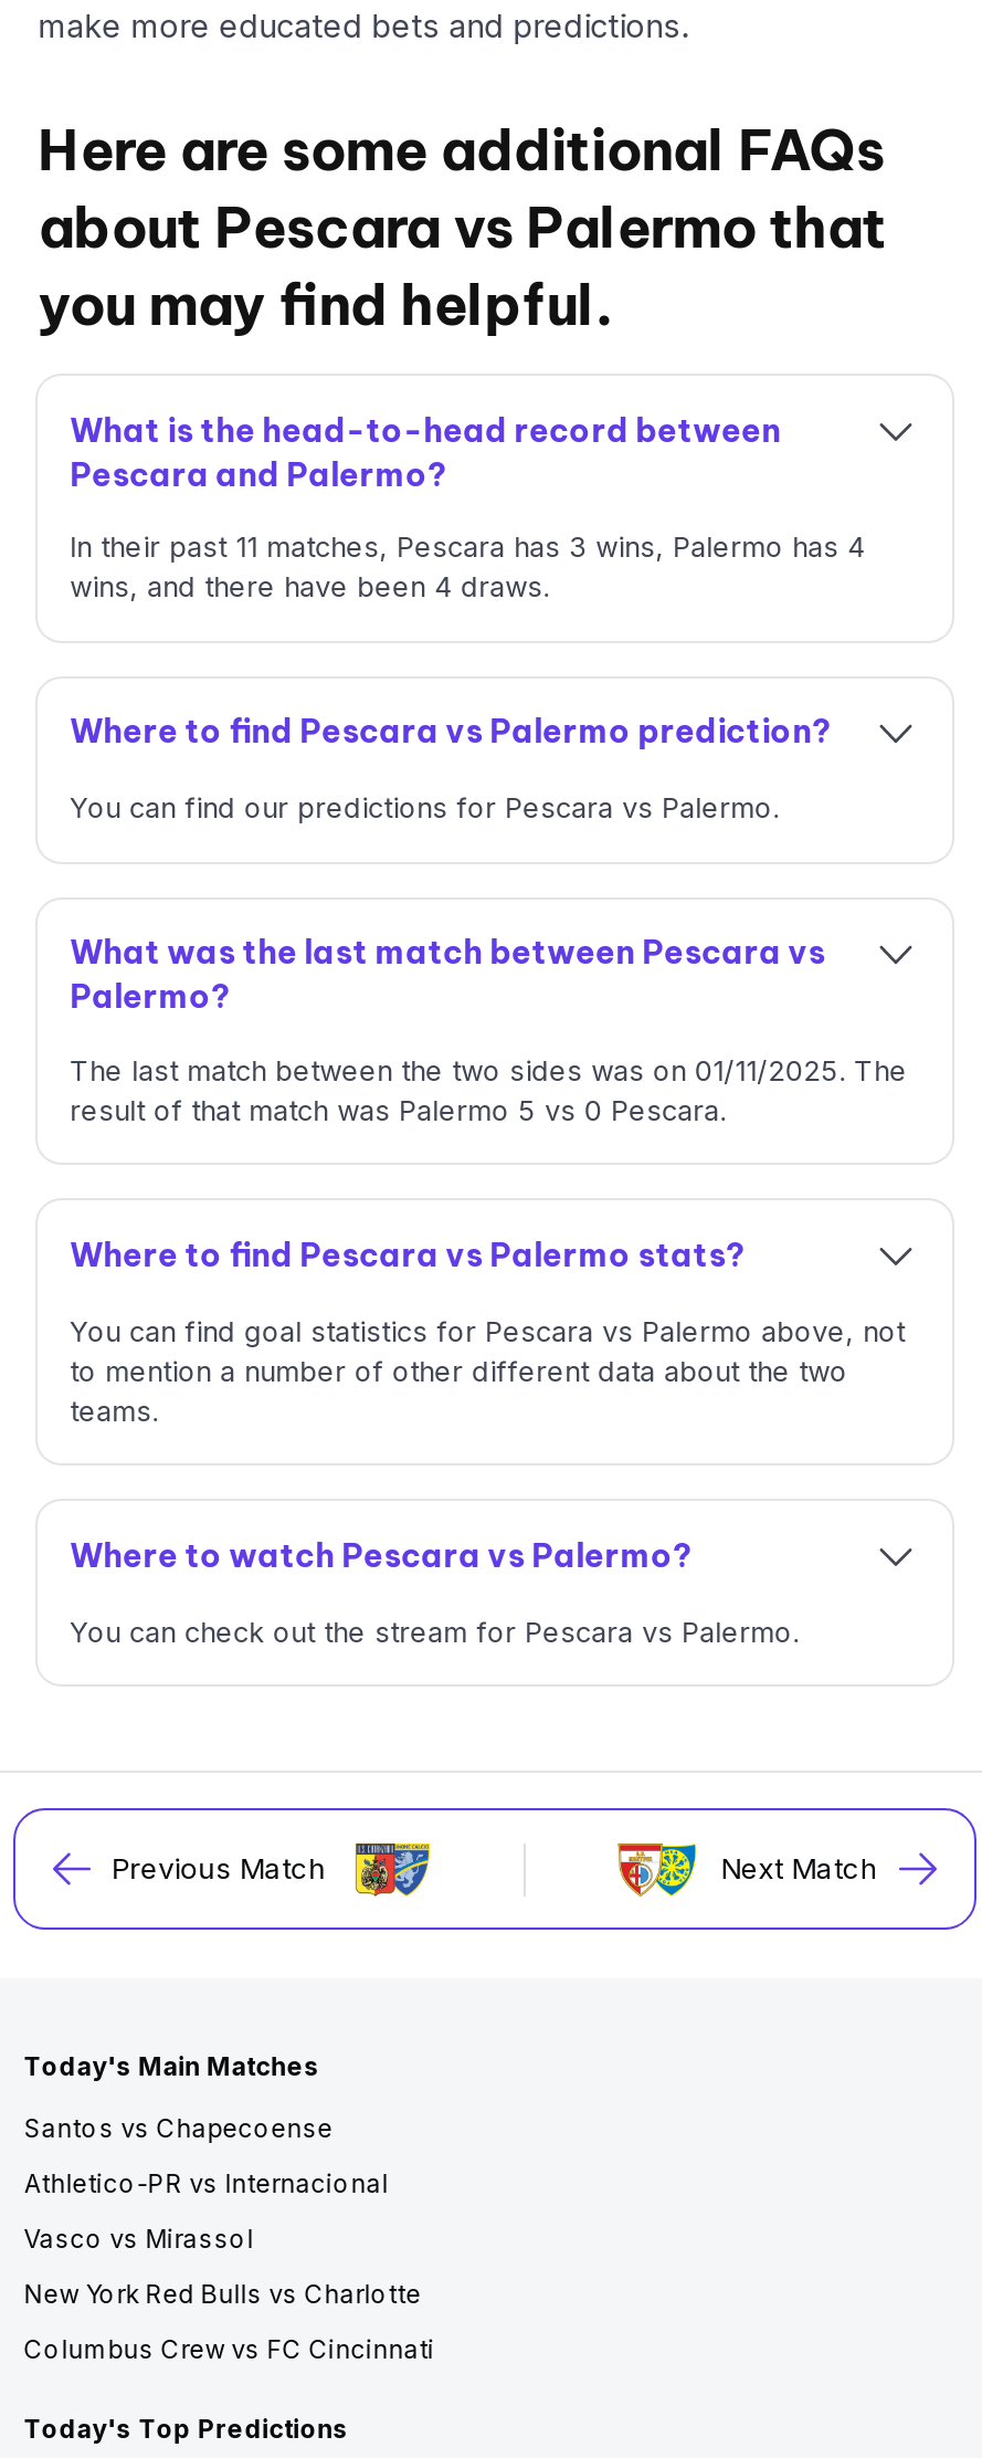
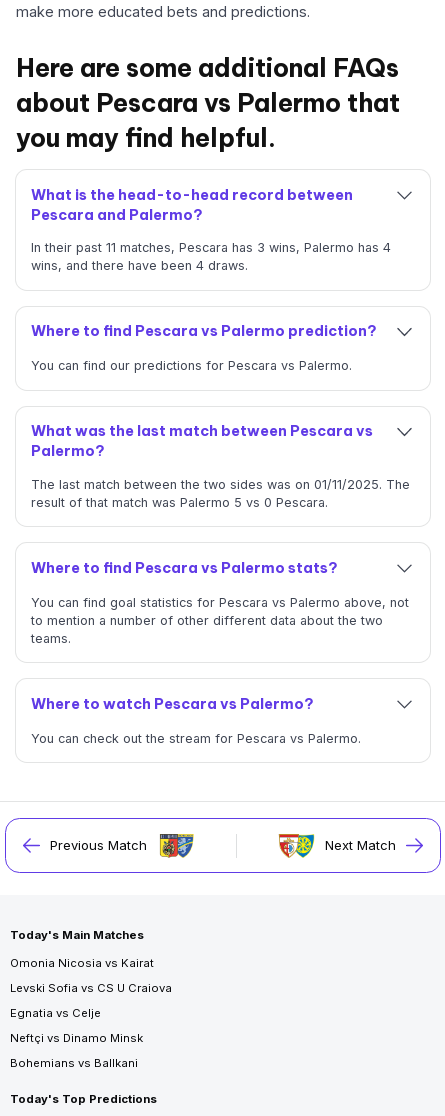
[24,2113,333,2144] Santos vs Chapecoense -> [10,956,154,970] Omonia Nicosia vs Kairat
[24,2168,388,2199] Athletico-PR vs Internacional -> [10,981,172,995] Levski Sofia vs CS U Craiova
[24,2223,254,2254] Vasco vs Mirassol -> [10,1006,101,1020] Egnatia vs Celje
[24,2279,422,2309] New York Red Bulls vs Charlotte -> [10,1031,143,1045] Neftçi vs Dinamo Minsk
[24,2334,435,2365] Columbus Crew vs FC Cincinnati -> [10,1056,138,1070] Bohemians vs Ballkani

